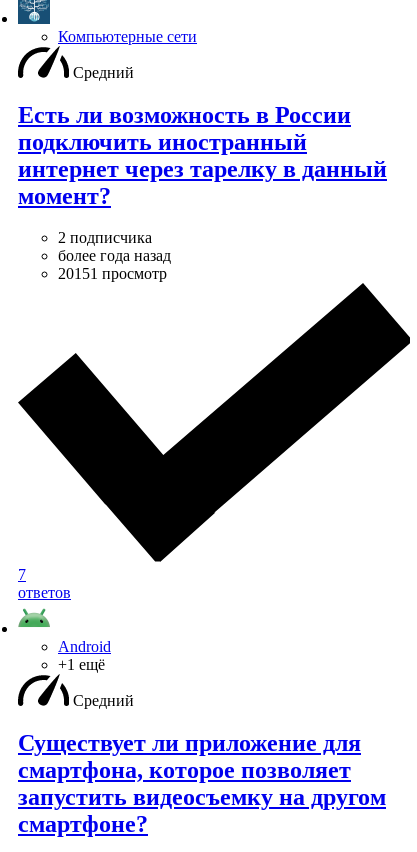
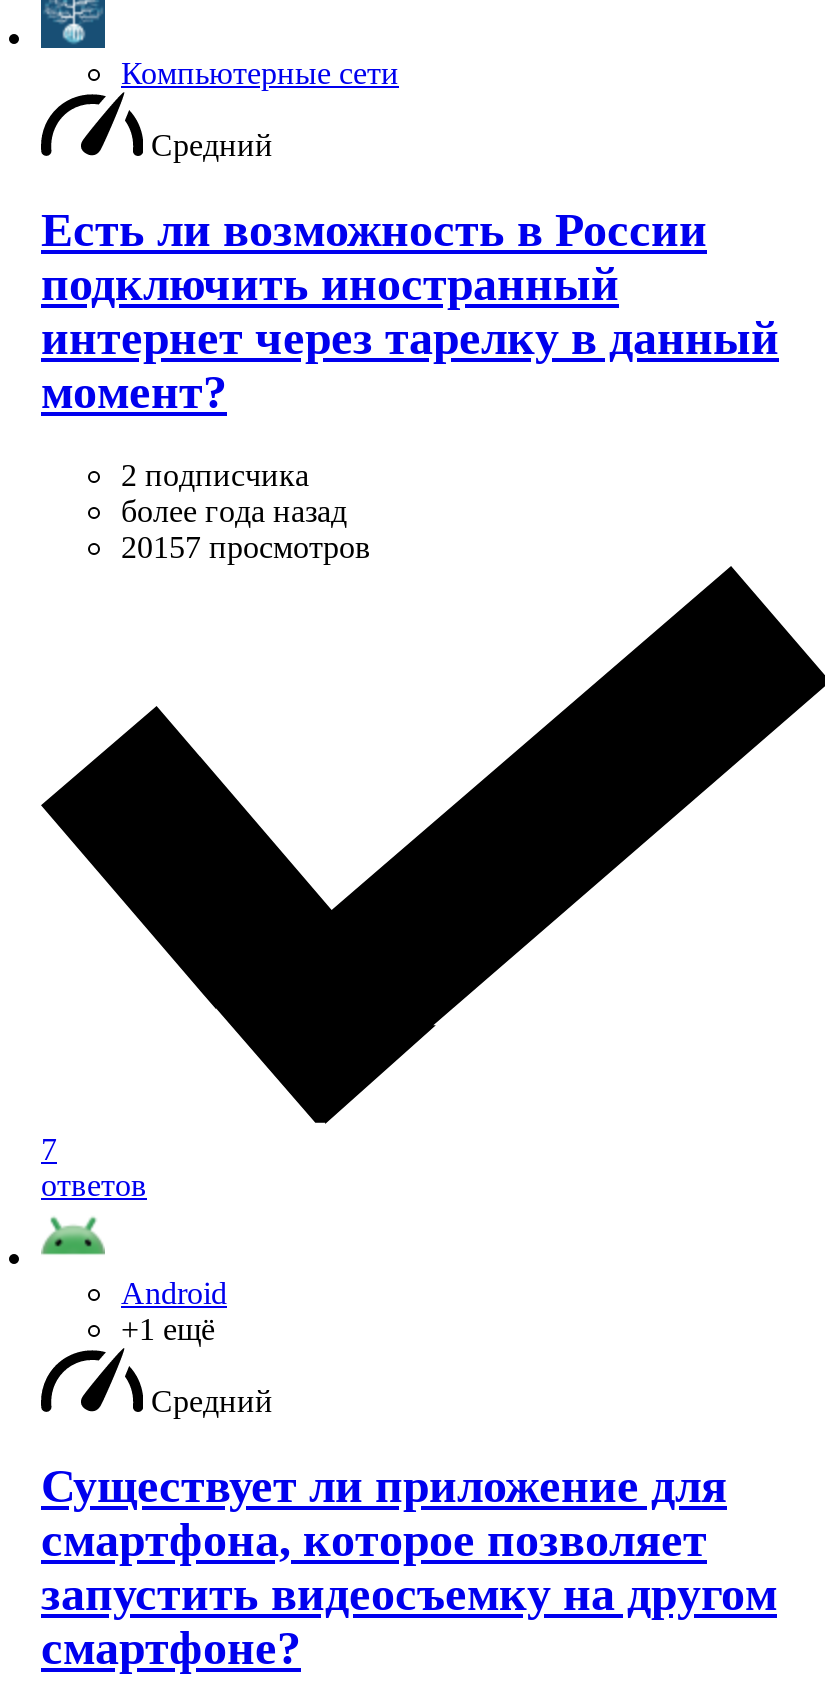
[58,265,167,282] 20151 просмотр -> [121,531,371,565] 20157 просмотров

